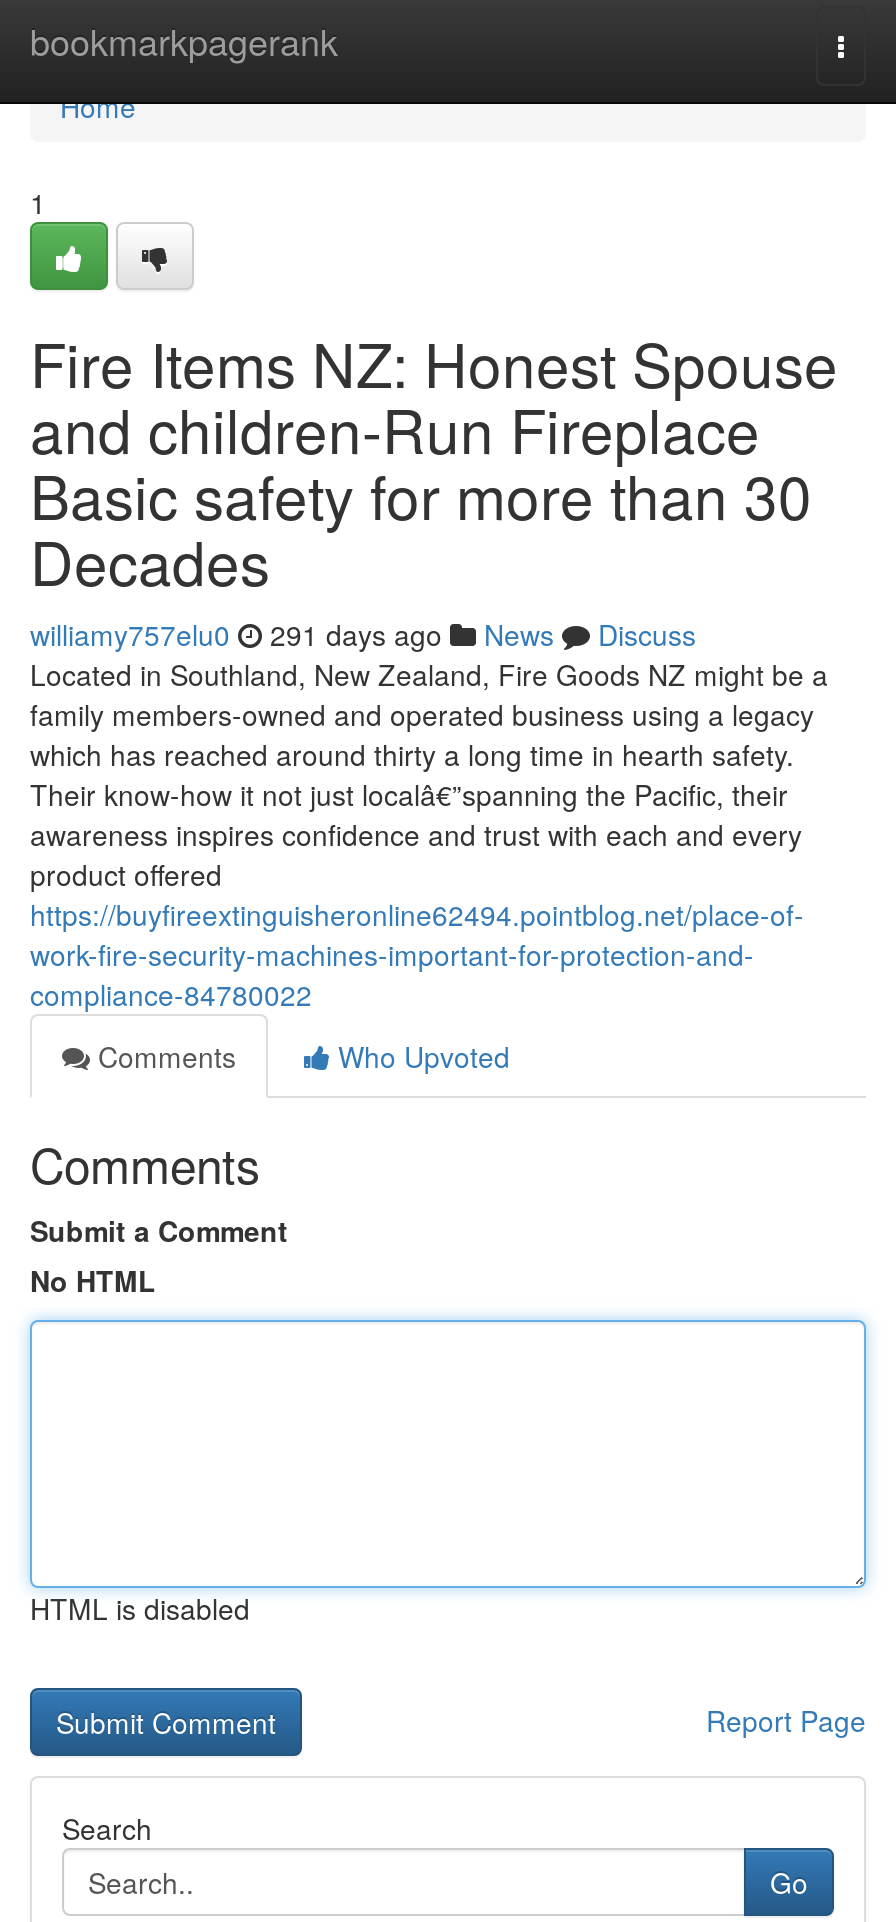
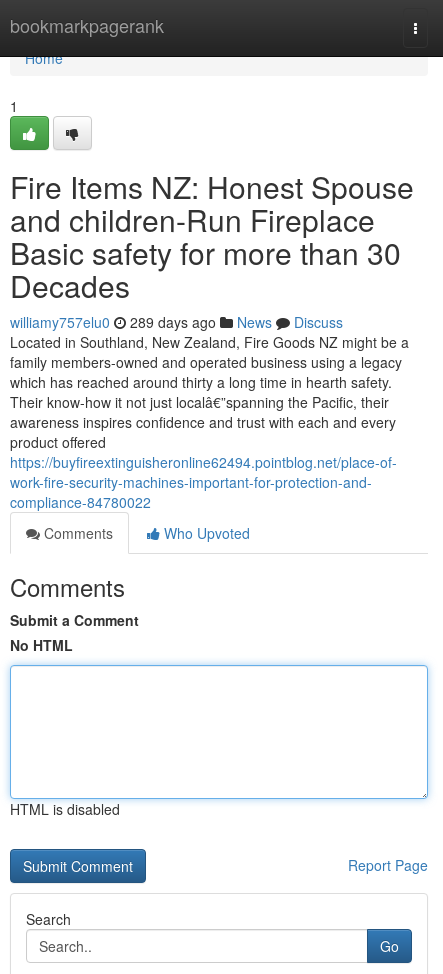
[30,614,696,654] williamy757elu0 291 days ago News Discuss -> [10,312,343,332] williamy757elu0 289 days ago News Discuss

